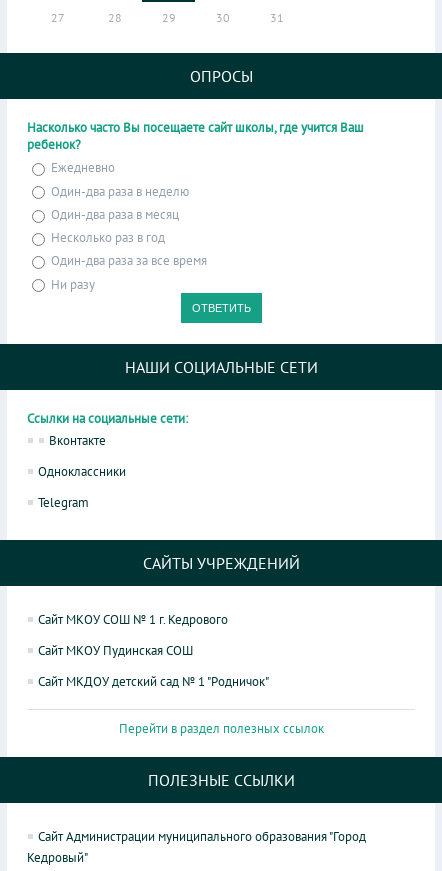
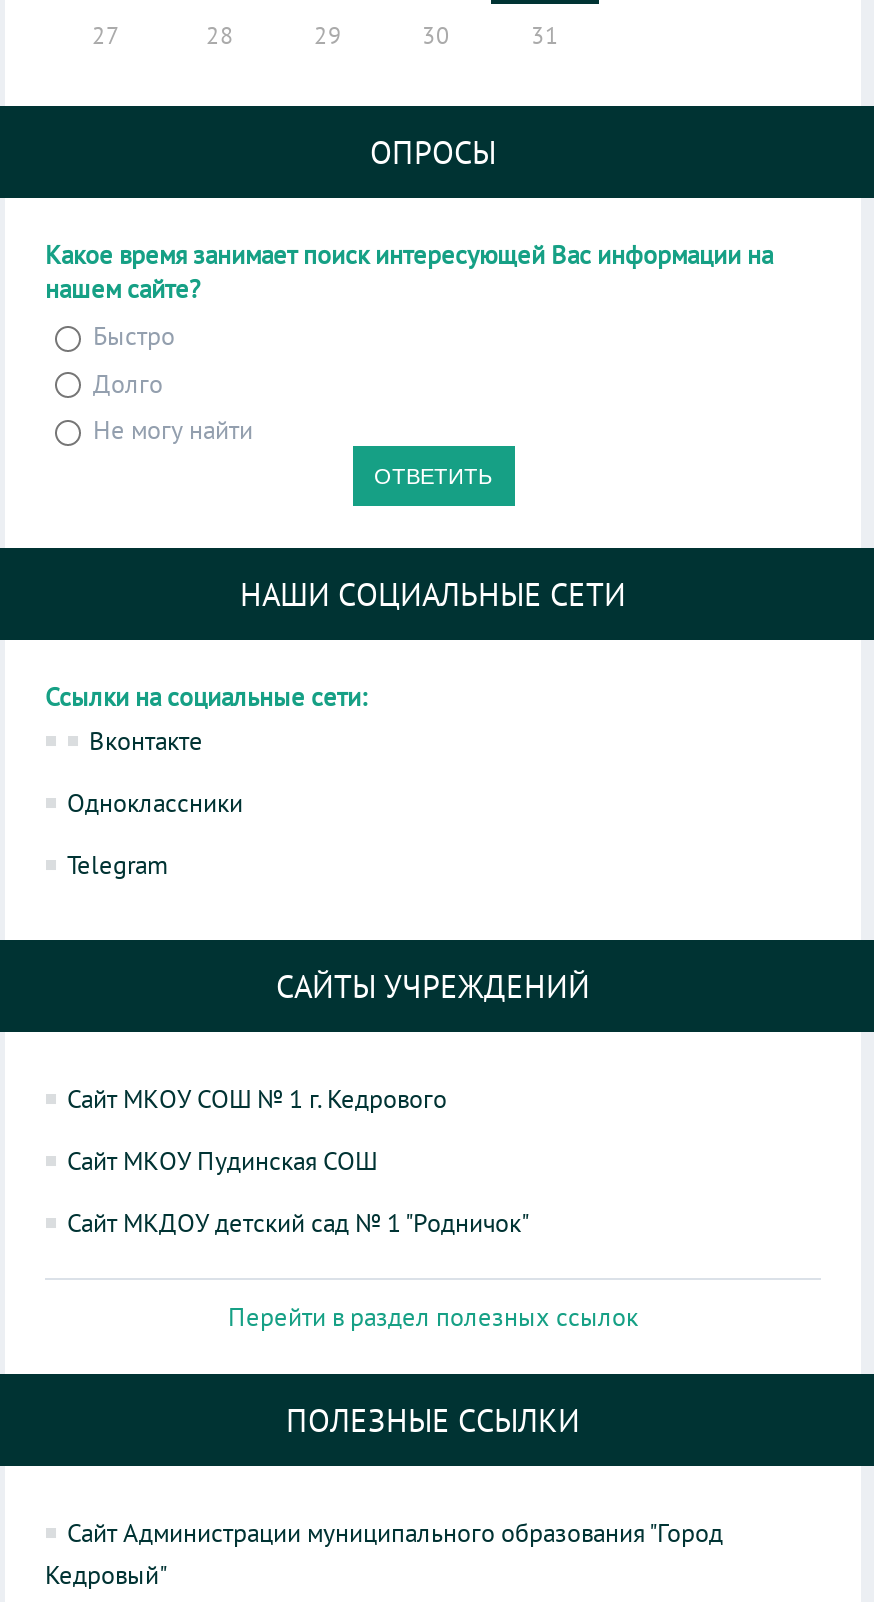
[27,119,364,293] Насколько часто Вы посещаете сайт школы, где учится Ваш | ребенок? | Ежедневно | Один-два раза в неделю | Один-два раза в месяц | Несколько раз в год | Один-два раза за все время | Ни разу -> [45,238,773,446] Какое время занимает поиск интересующей Вас информации на | нашем сайте? | Быстро | Долго | Не могу найти

